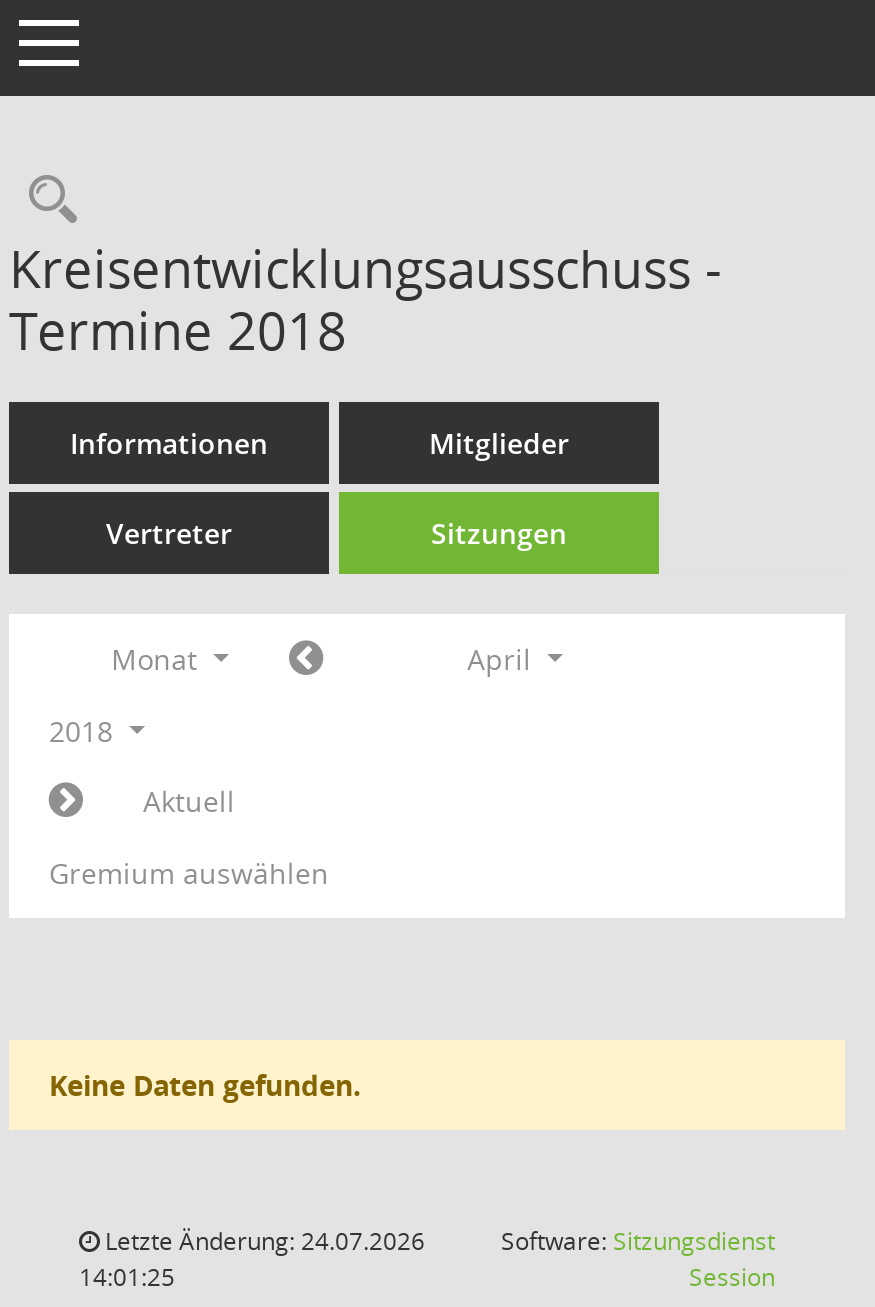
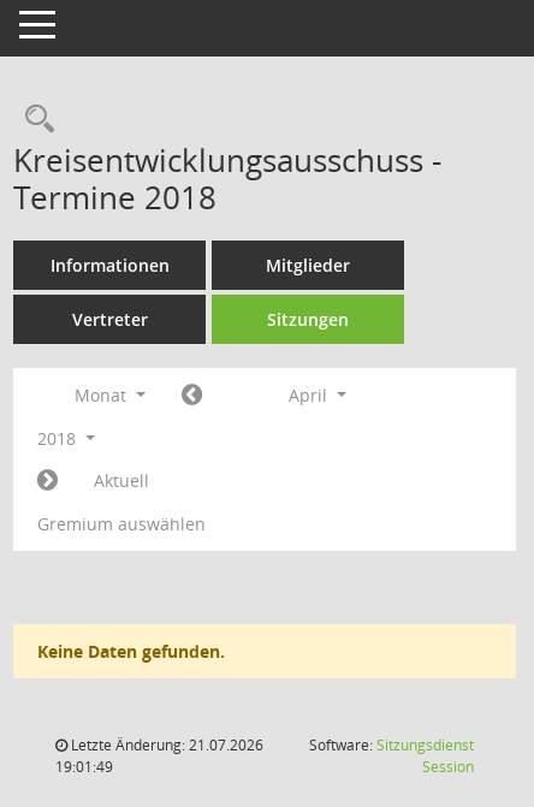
[99,1224,425,1258] Letzte Änderung: 24.07.2026 -> [67,735,263,755] Letzte Änderung: 21.07.2026
[79,1260,175,1294] 14:01:25 -> [55,756,113,777] 19:01:49

